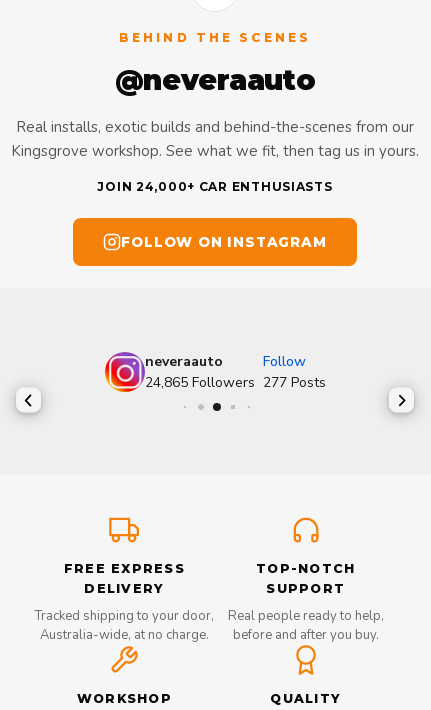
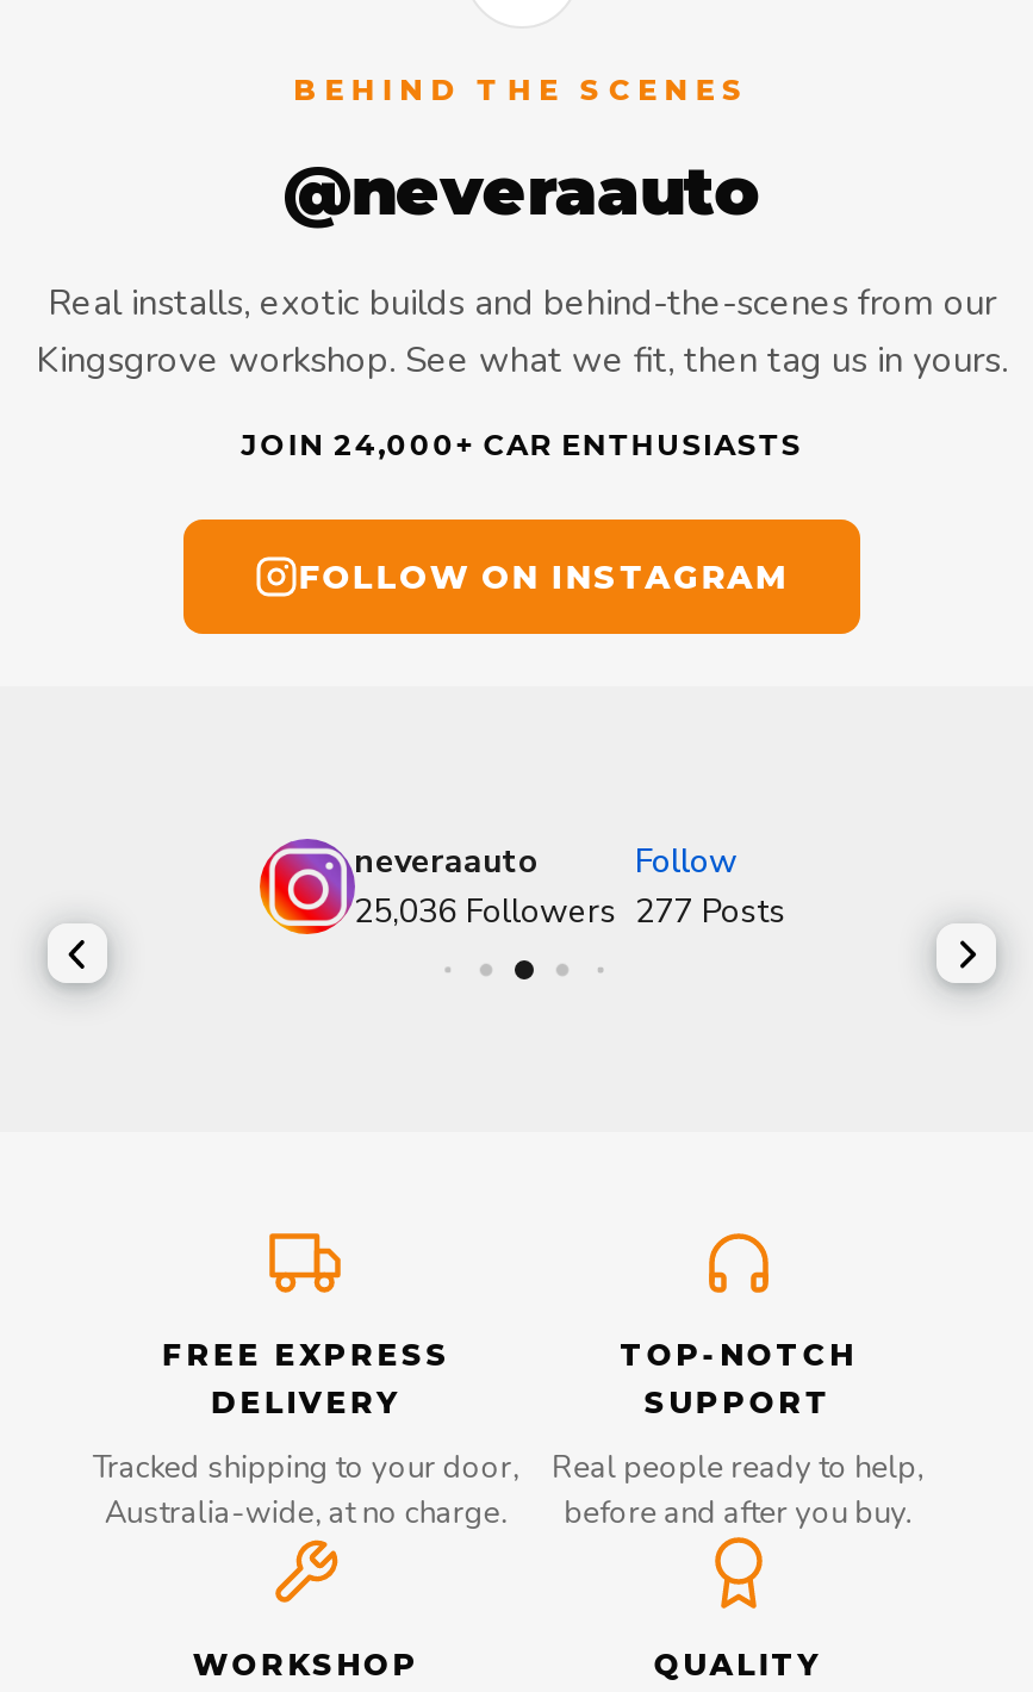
[144,373,325,392] 24,865 Followers 277 Posts -> [354,890,785,935] 25,036 Followers 277 Posts

